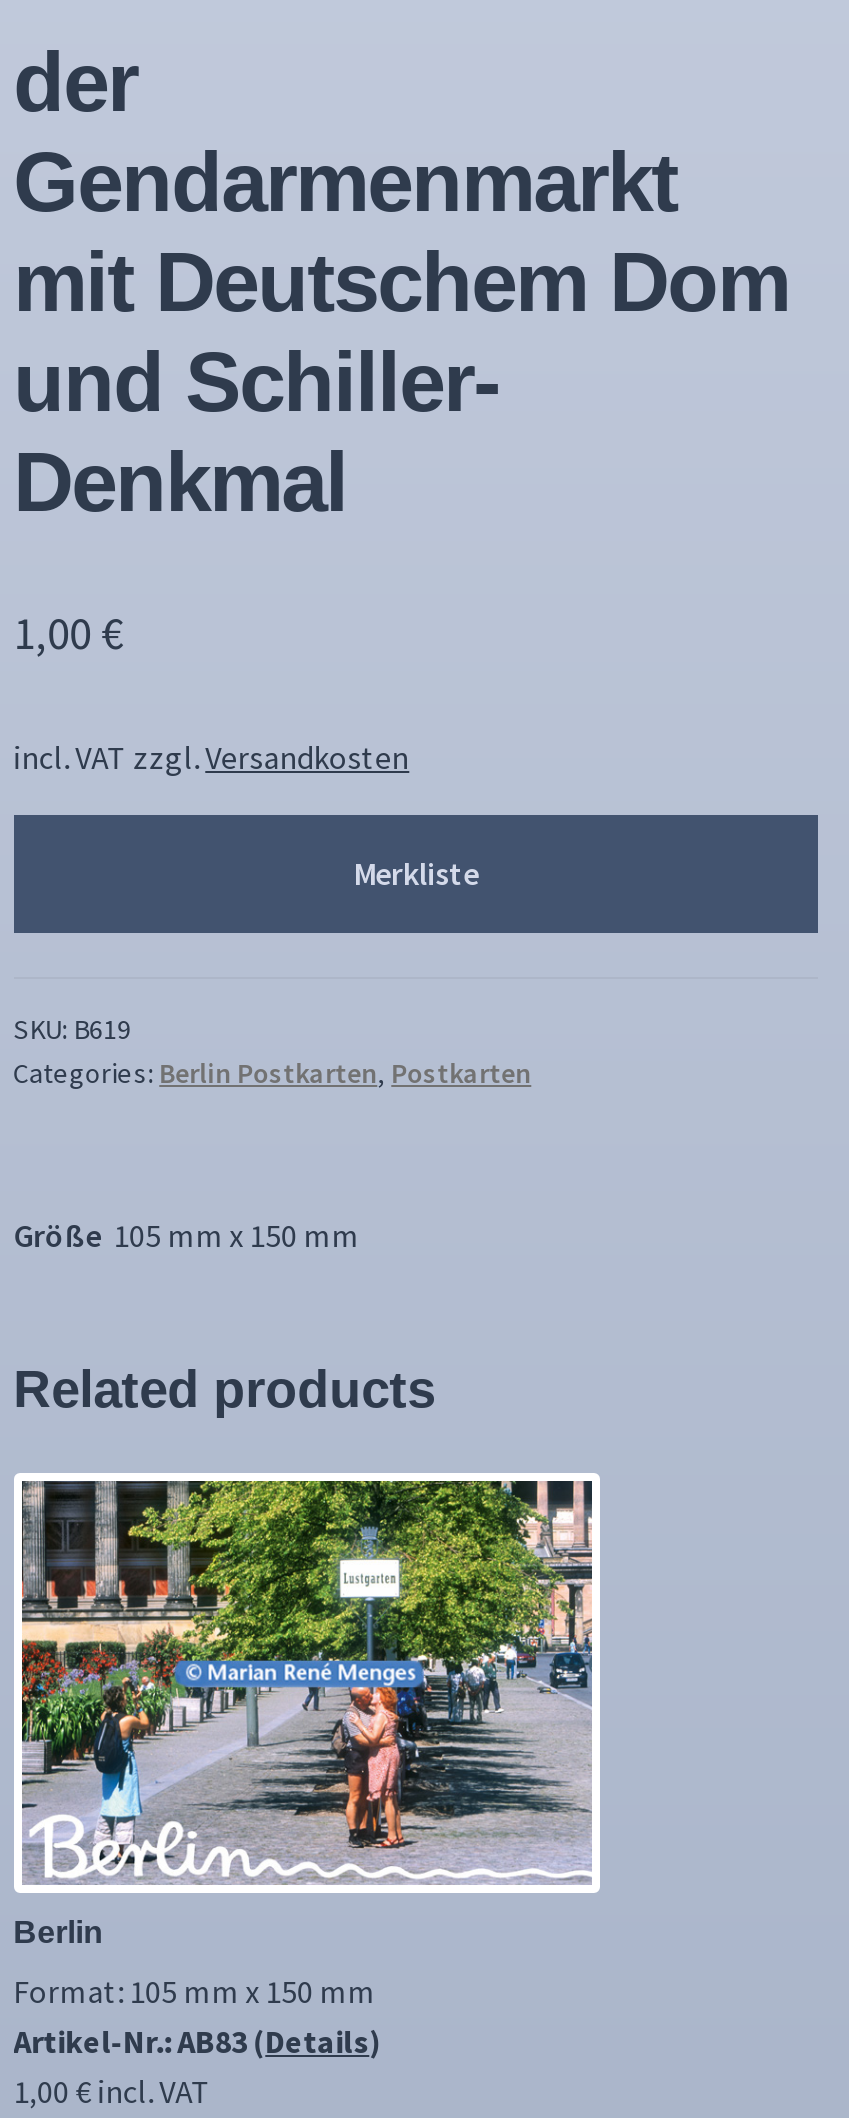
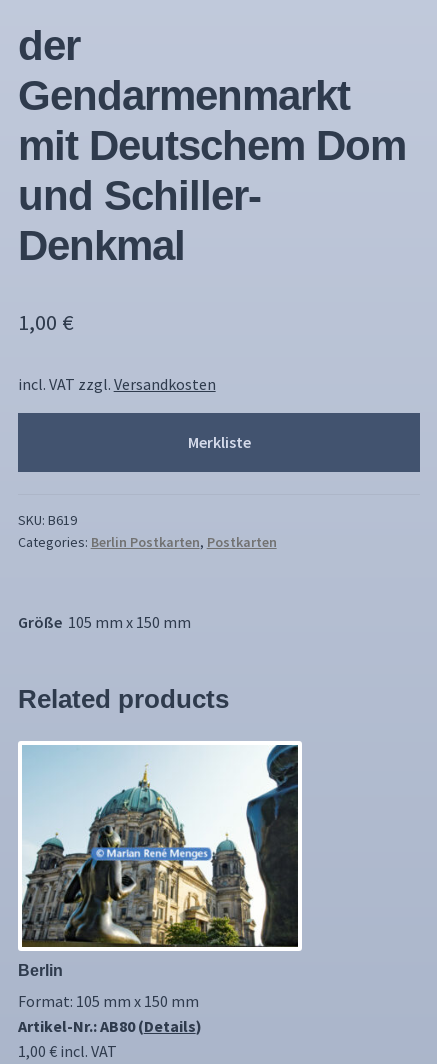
[20,1472,600,1894] [image] -> [22,742,310,951] [image]
[13,2021,381,2061] Artikel-Nr.: AB83 (Details) -> [18,1016,202,1036] Artikel-Nr.: AB80 (Details)

